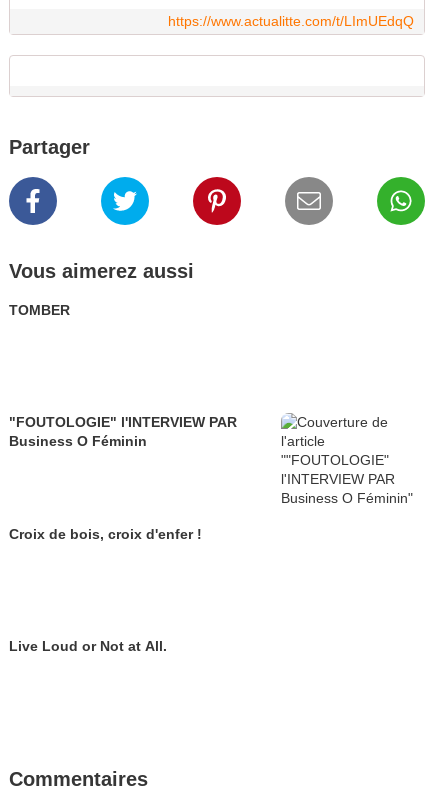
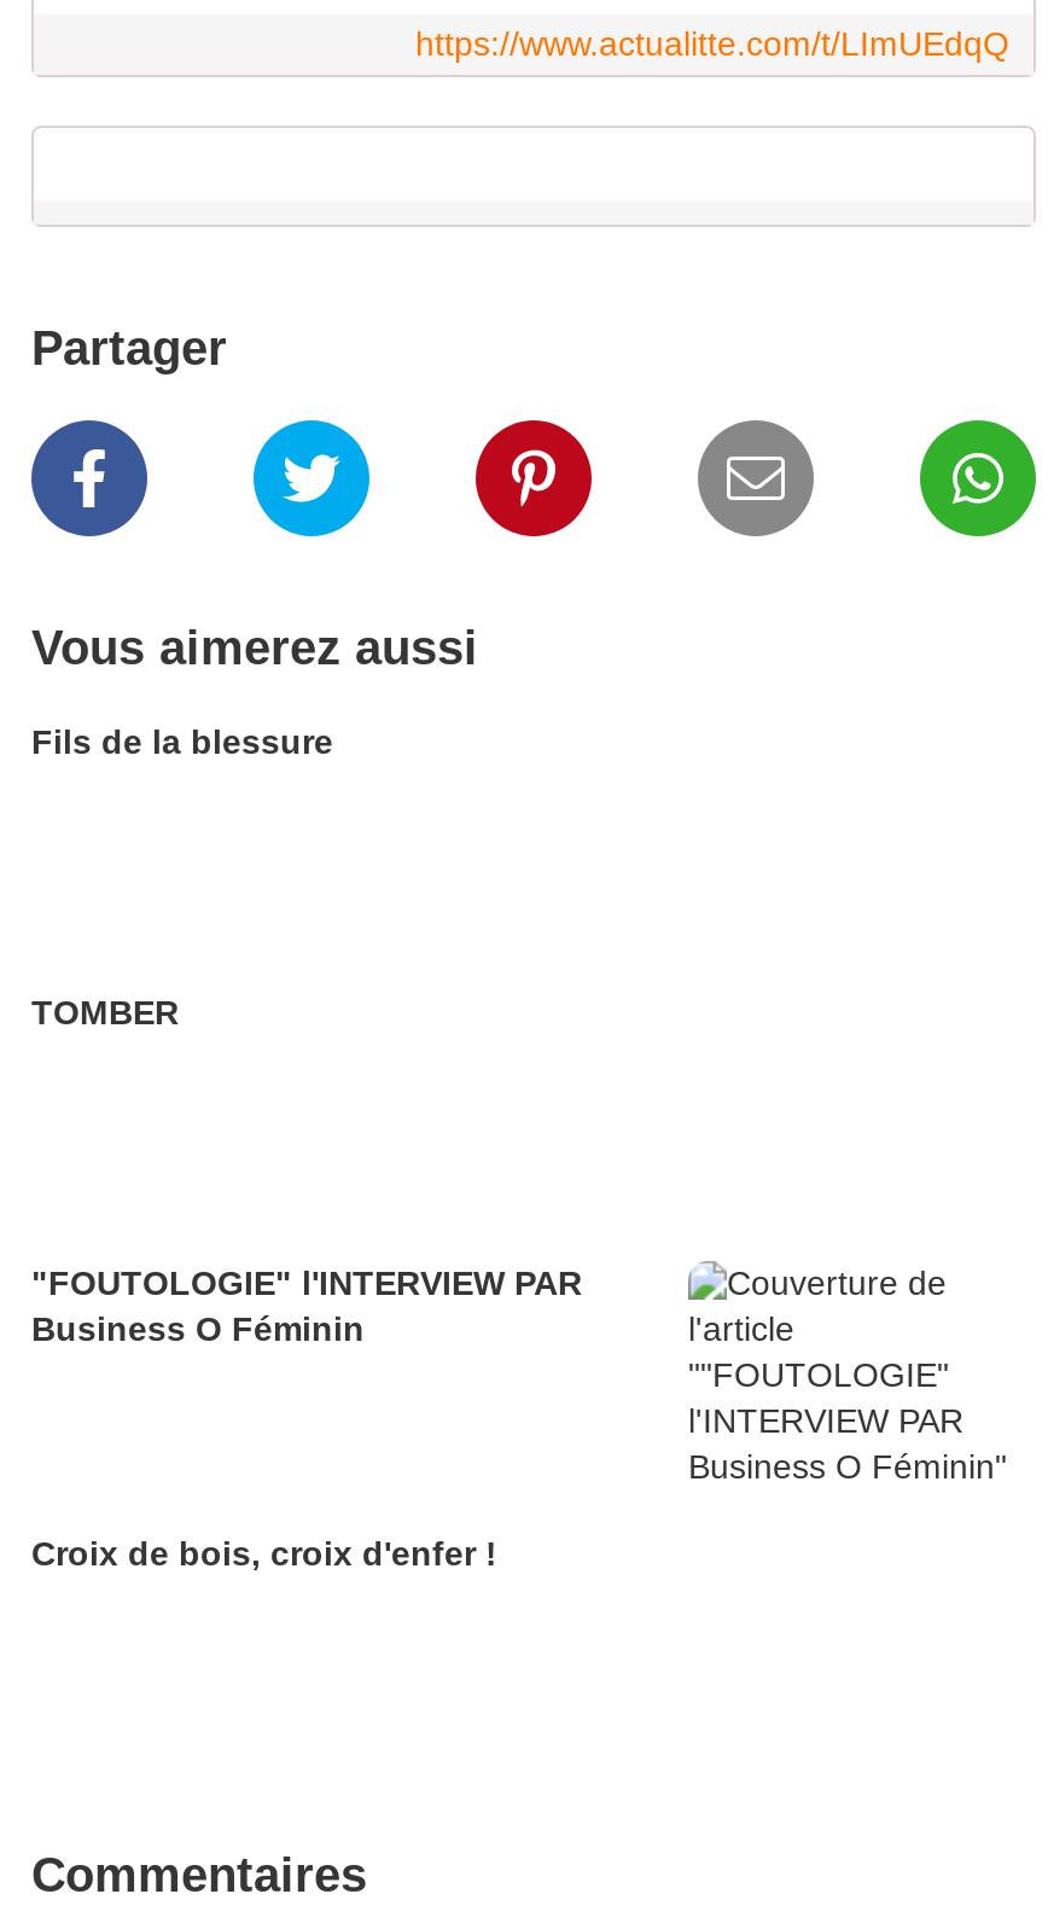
none -> [31,723,333,761] Fils de la blessure
moved [9,302,237,542] -> [31,993,582,1573]: TOMBER | "FOUTOLOGIE" l'INTERVIEW PAR | Business O Féminin | Croix de bois, croix d'enfer !
[9,638,167,654] Live Loud or Not at All. -> none

